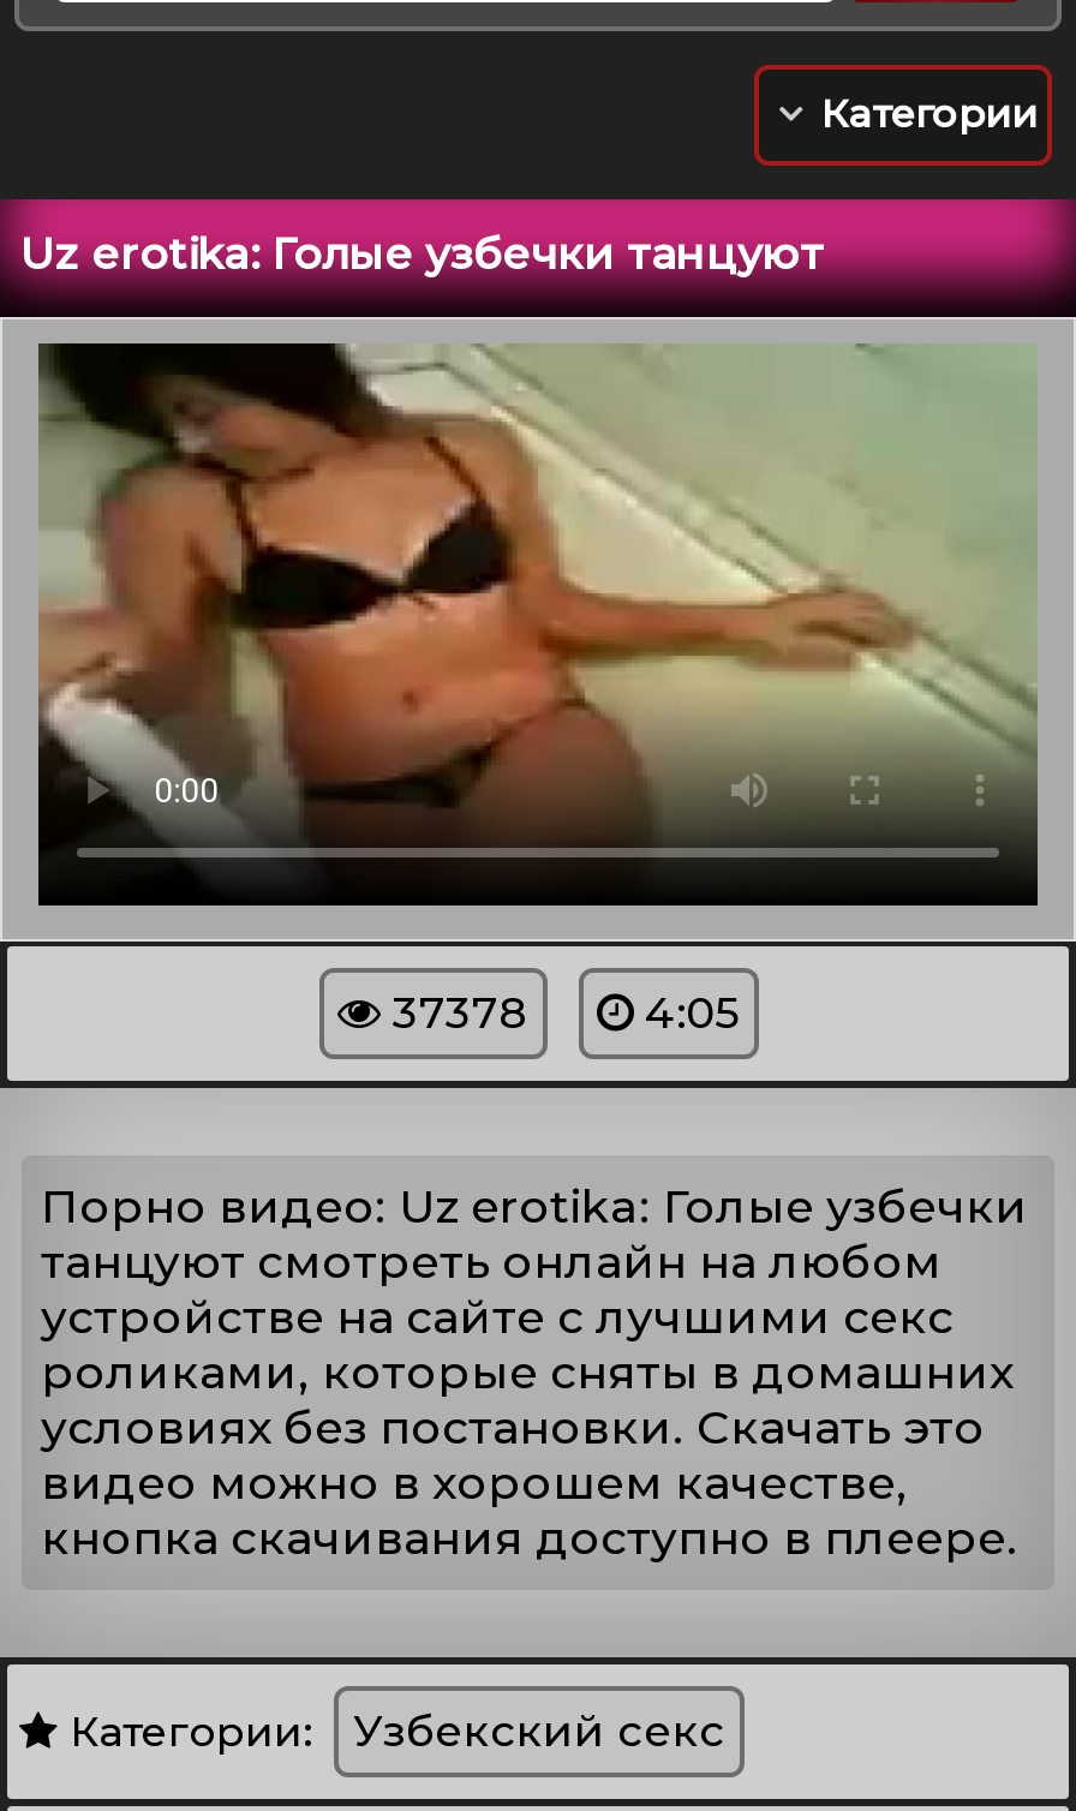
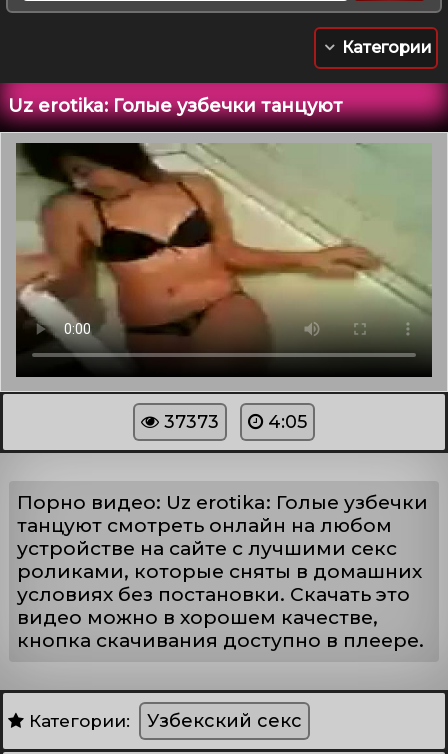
[381,987,739,1040] 37378 4:05 -> [159,411,307,433] 37373 4:05

